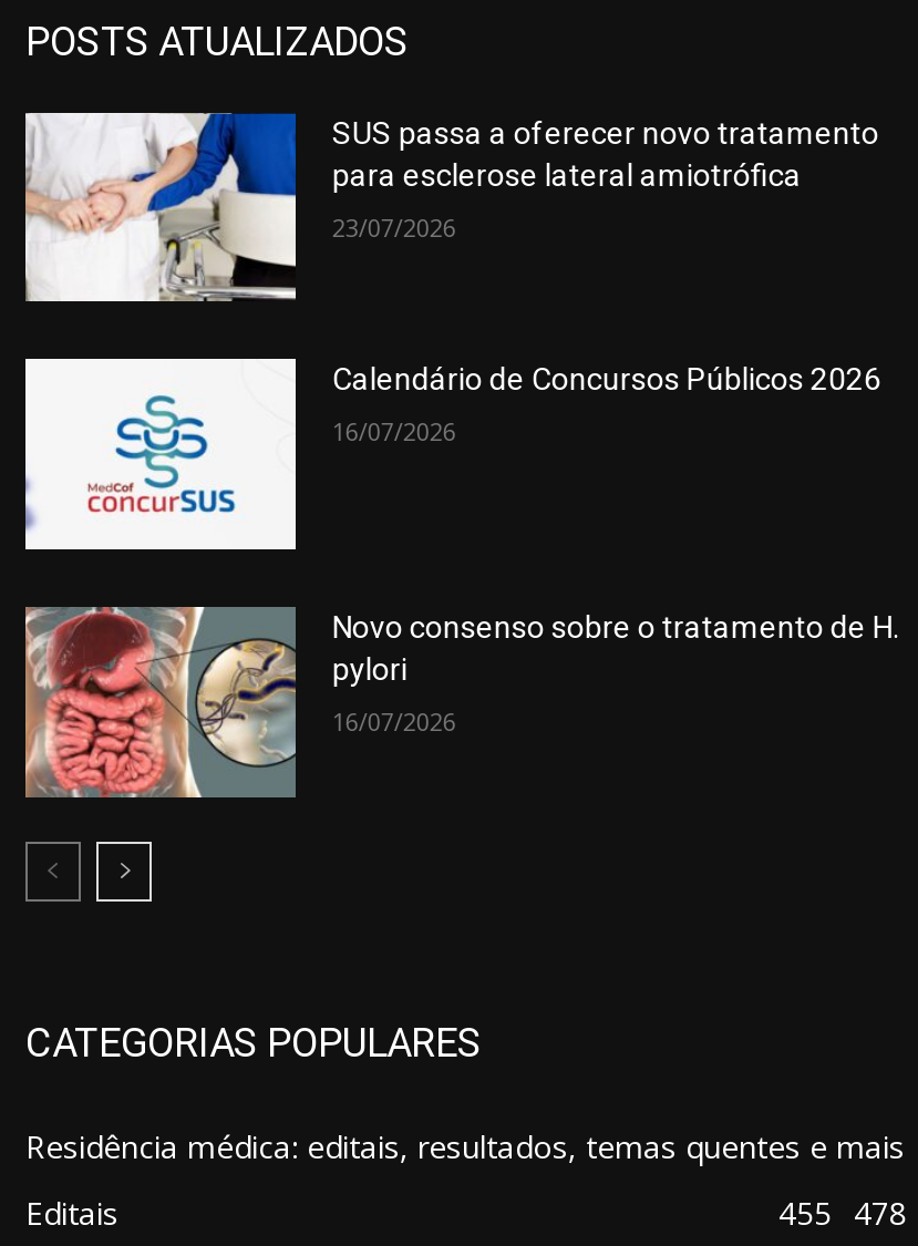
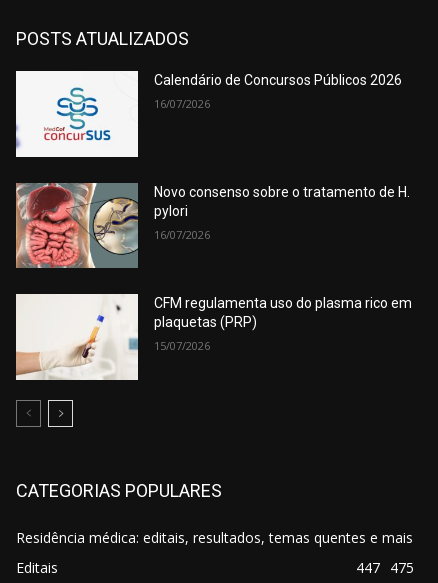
[23,110,879,305] [image] | SUS passa a oferecer novo tratamento | para esclerose lateral amiotrófica | 23/07/2026 -> none
moved [21,361,899,801] -> [14,72,410,270]: [image] | Calendário de Concursos Públicos 2026 | 16/07/2026 | Novo consenso sobre o tratamento de H. | pylori | 16/07/2026
none -> [15,293,412,381] [image] | CFM regulamenta uso do plasma rico em | plaquetas (PRP) | 15/07/2026
[778,1190,832,1232] 455 -> [356,558,380,577] 447
[854,1190,907,1232] 478 -> [390,558,414,577] 475

